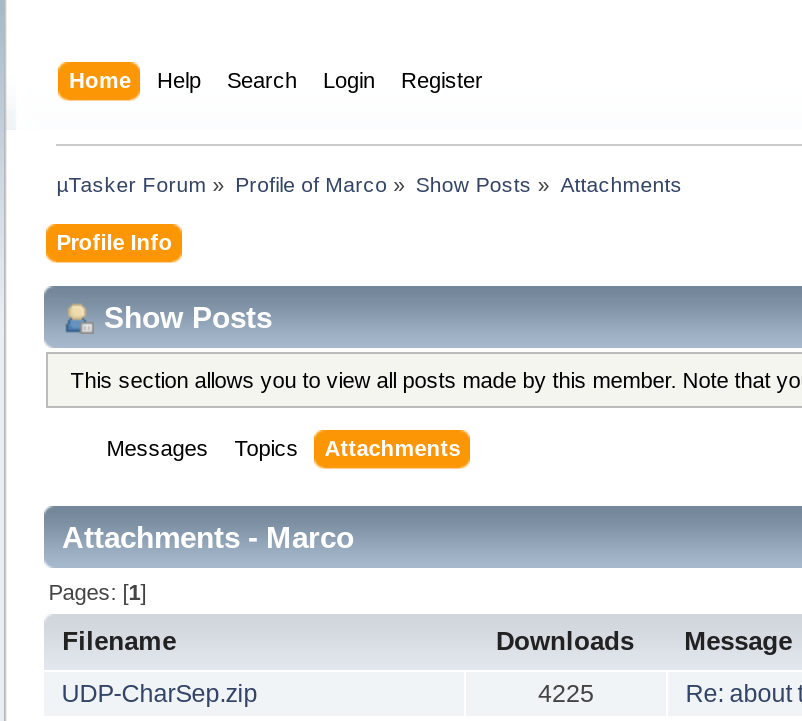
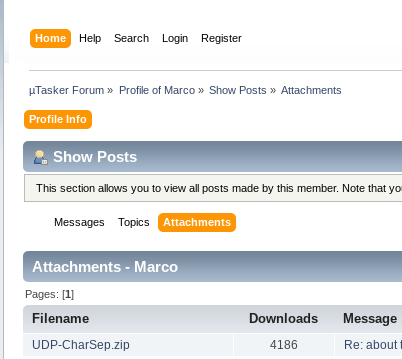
[538,680,594,708] 4225 -> [270,338,298,352] 4186

